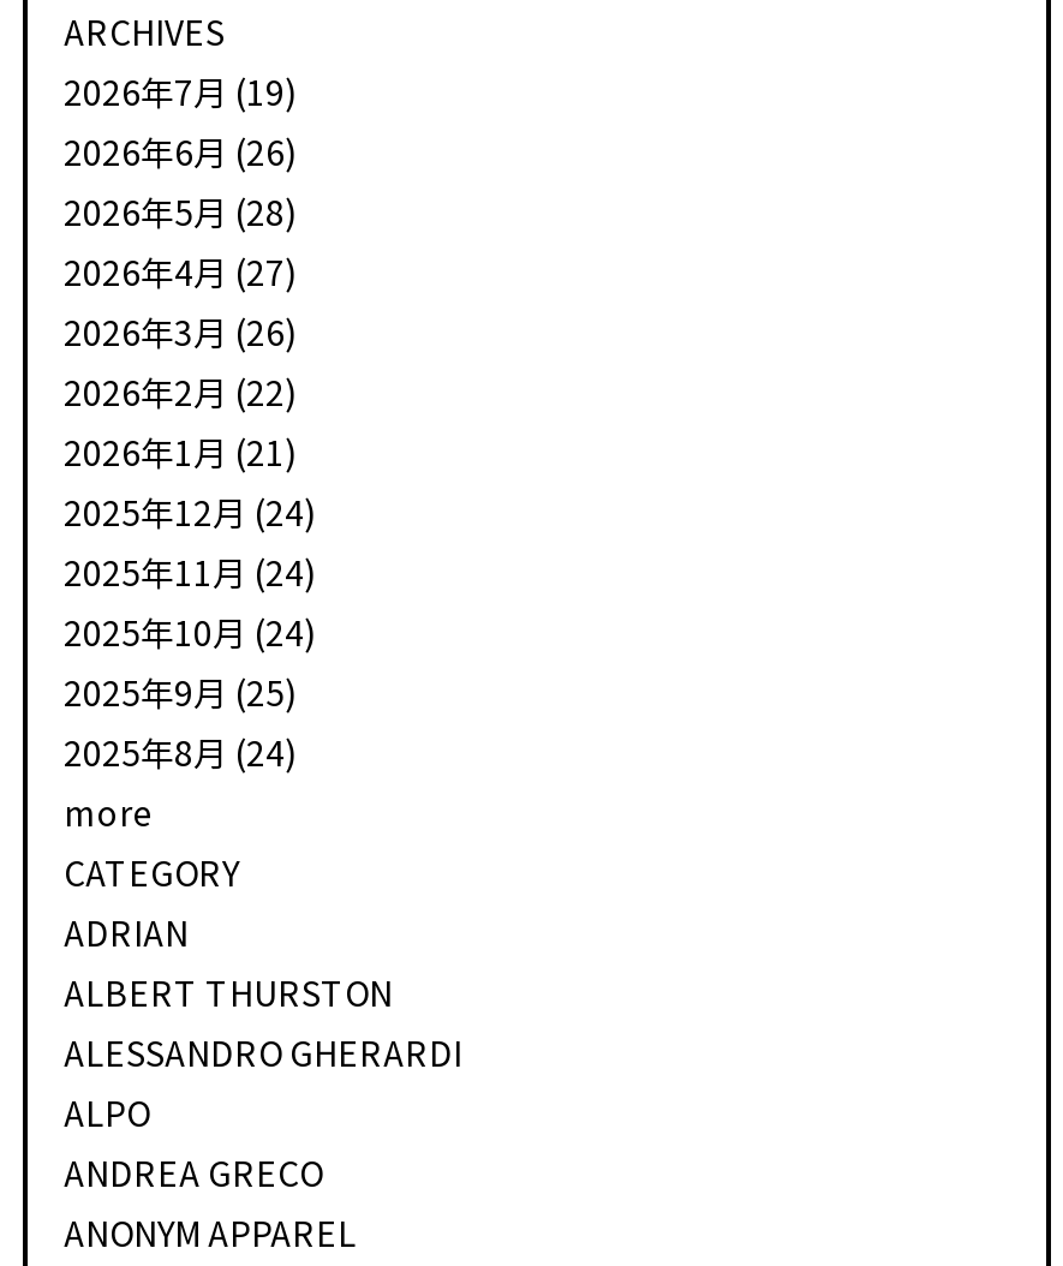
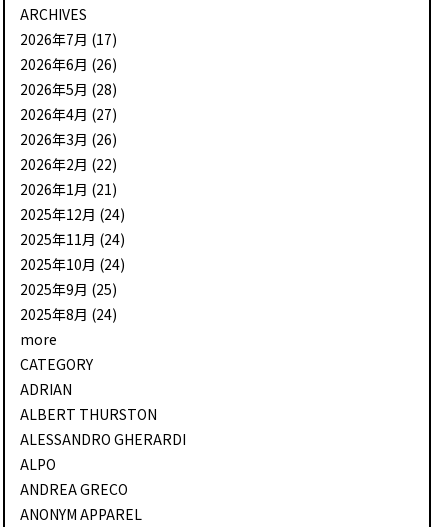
[64,69,297,117] 2026年7月(19) -> [20,29,117,49] 2026年7月(17)

